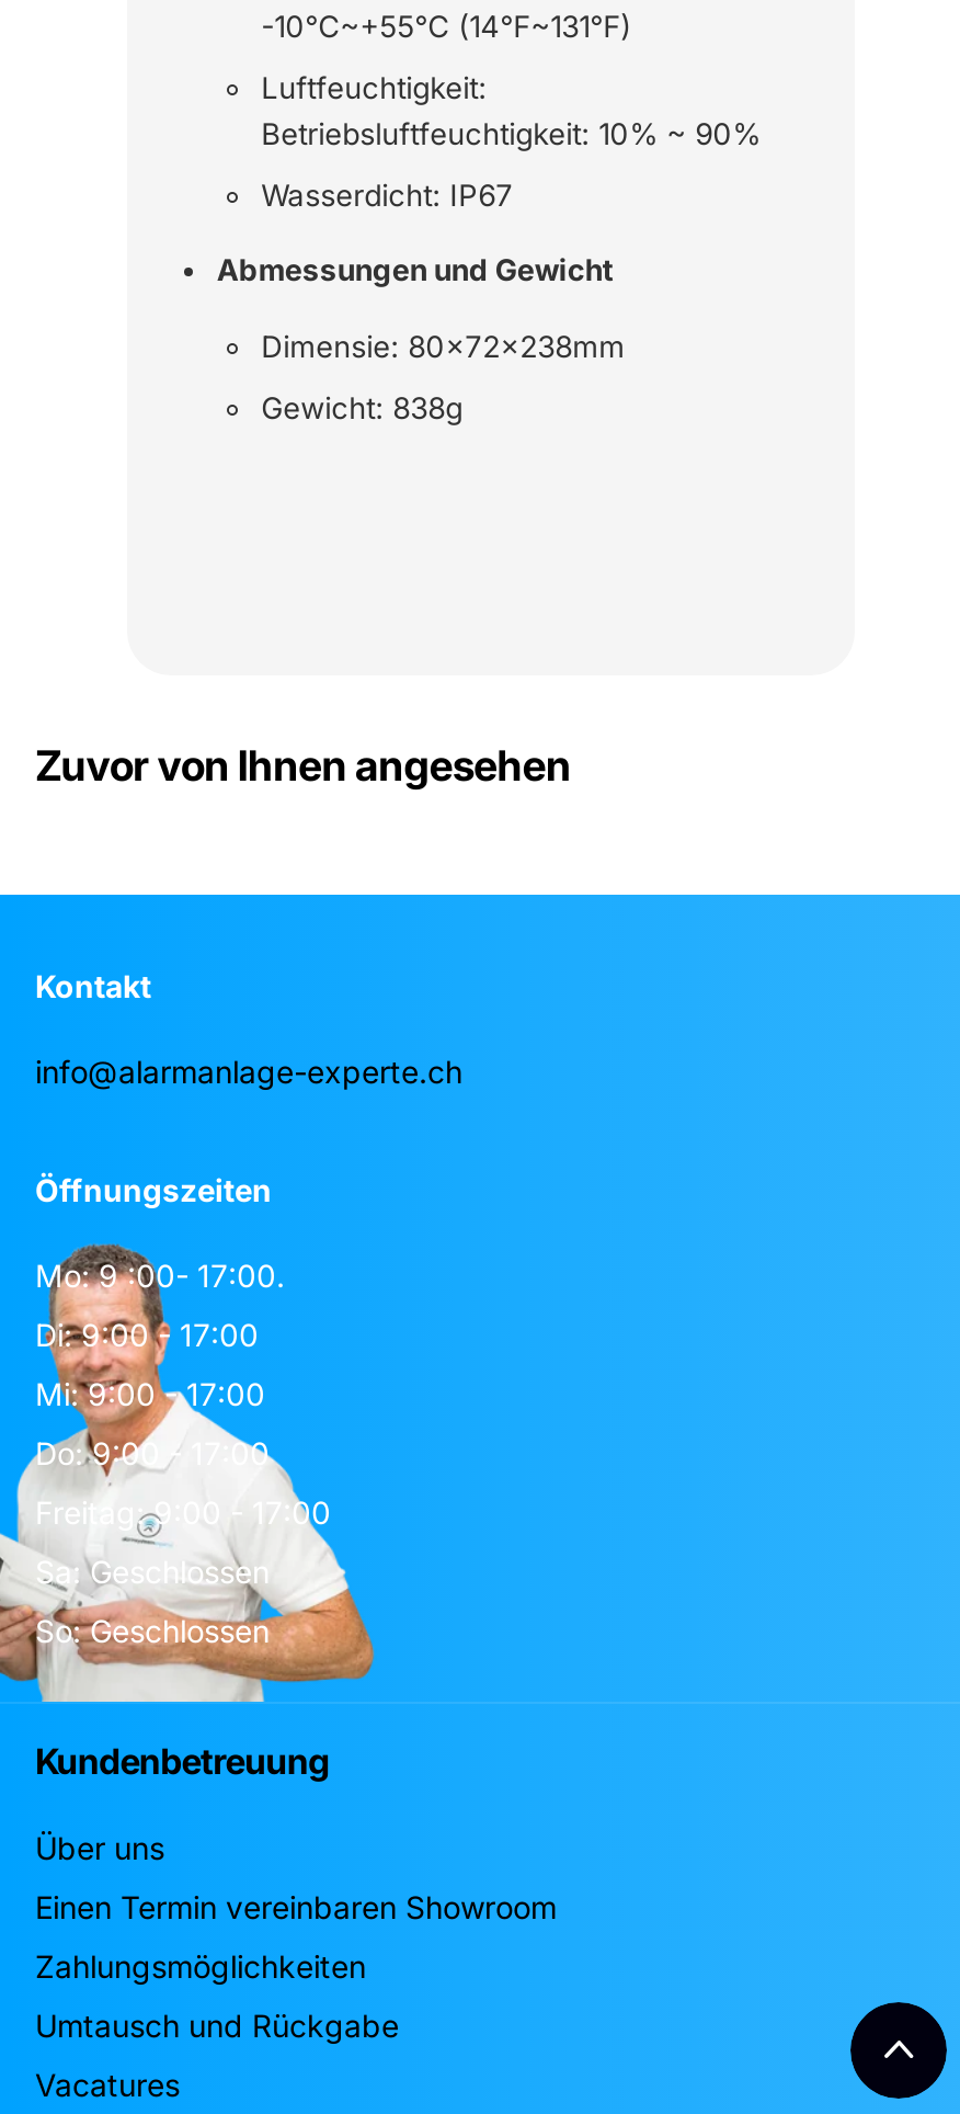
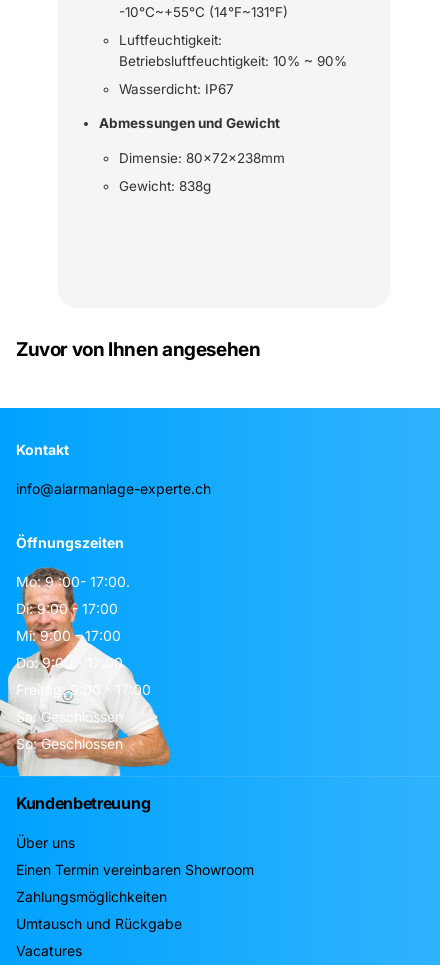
[848,2000,949,2101] [image] -> none

